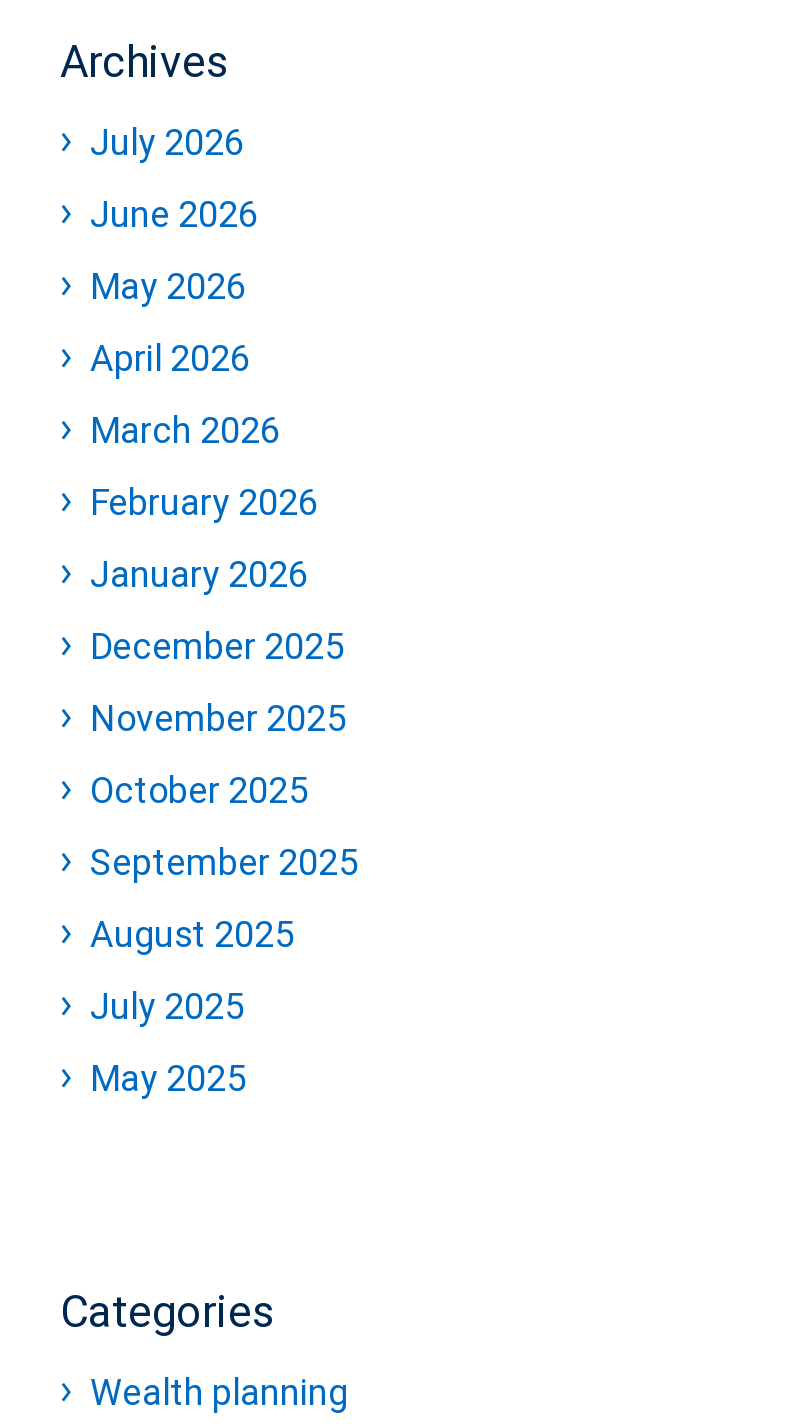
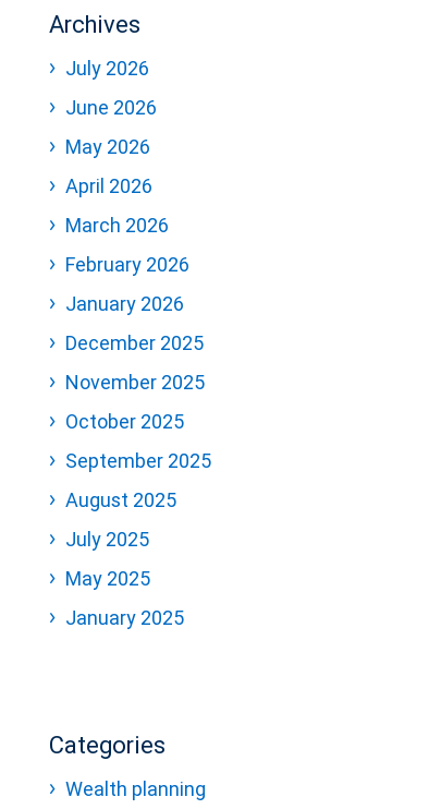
none -> [65,605,184,630] January 2025

